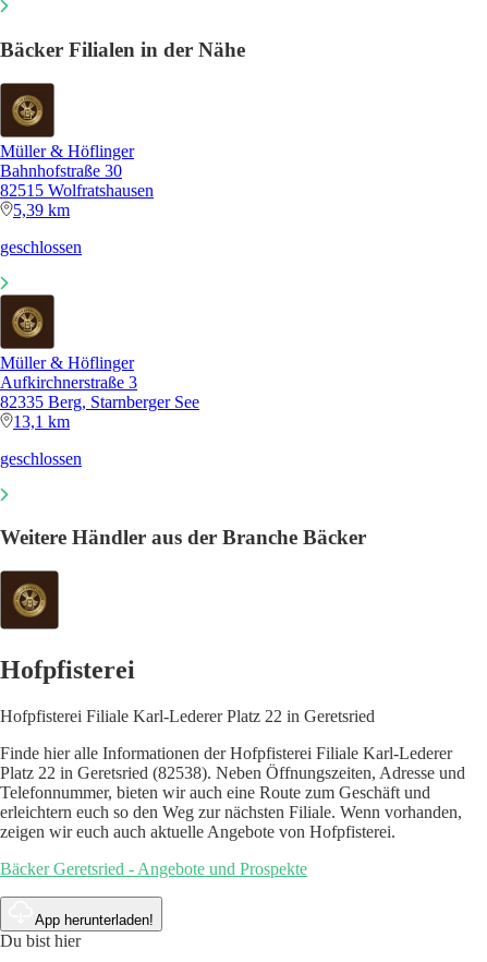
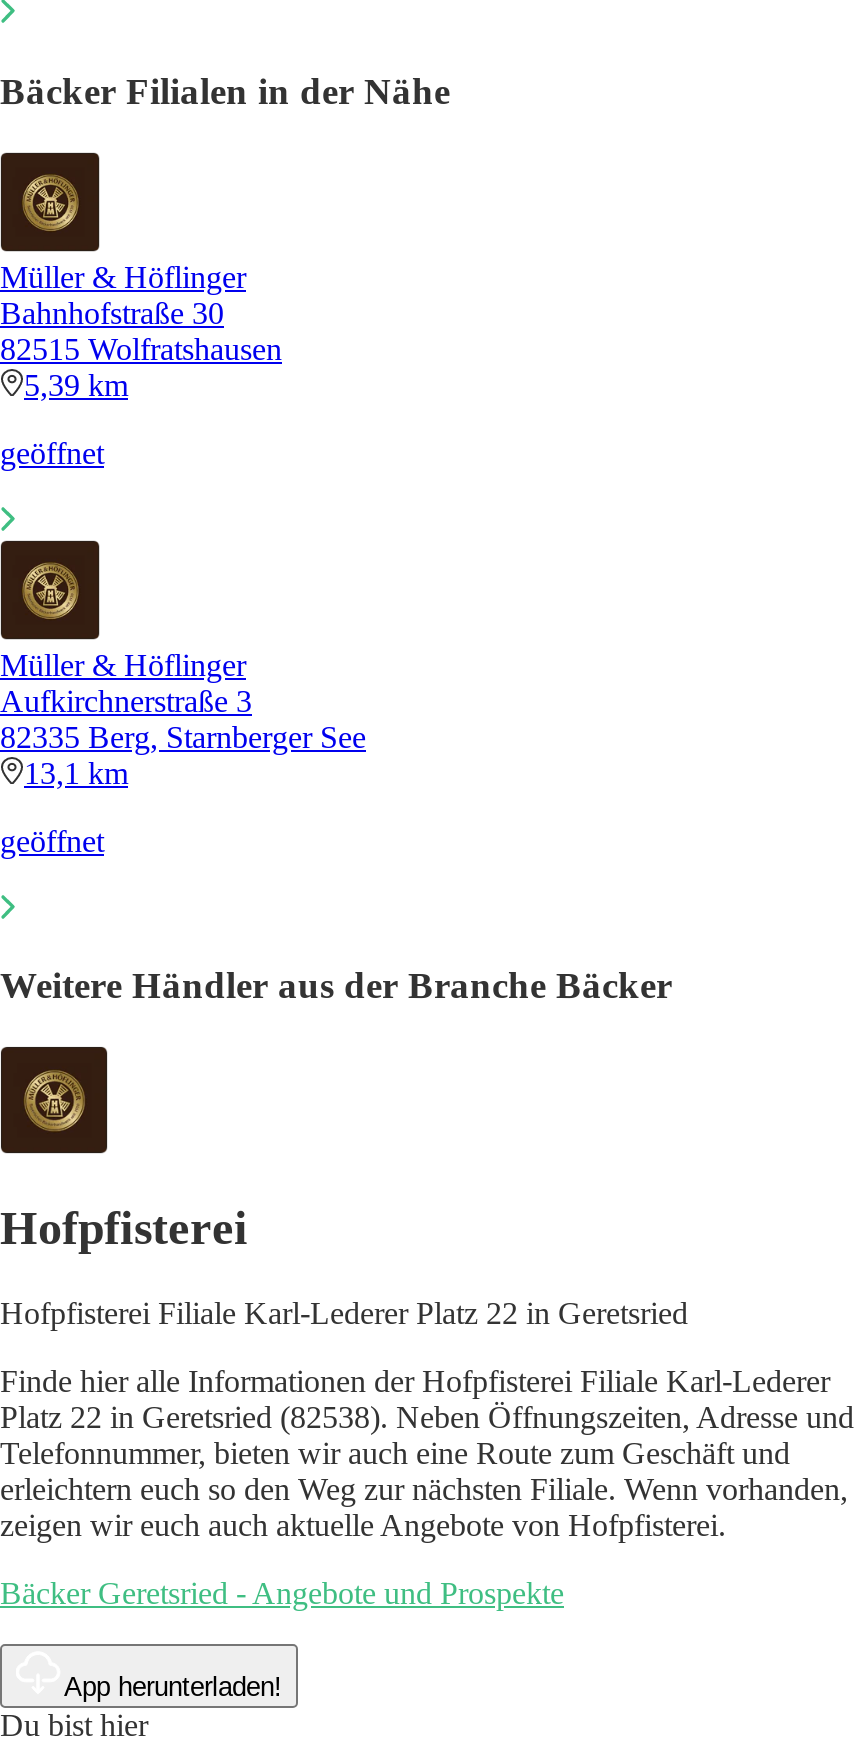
[0,237,82,256] geschlossen -> [0,435,104,469] geöffnet
[0,449,82,467] geschlossen -> [0,823,104,857] geöffnet

